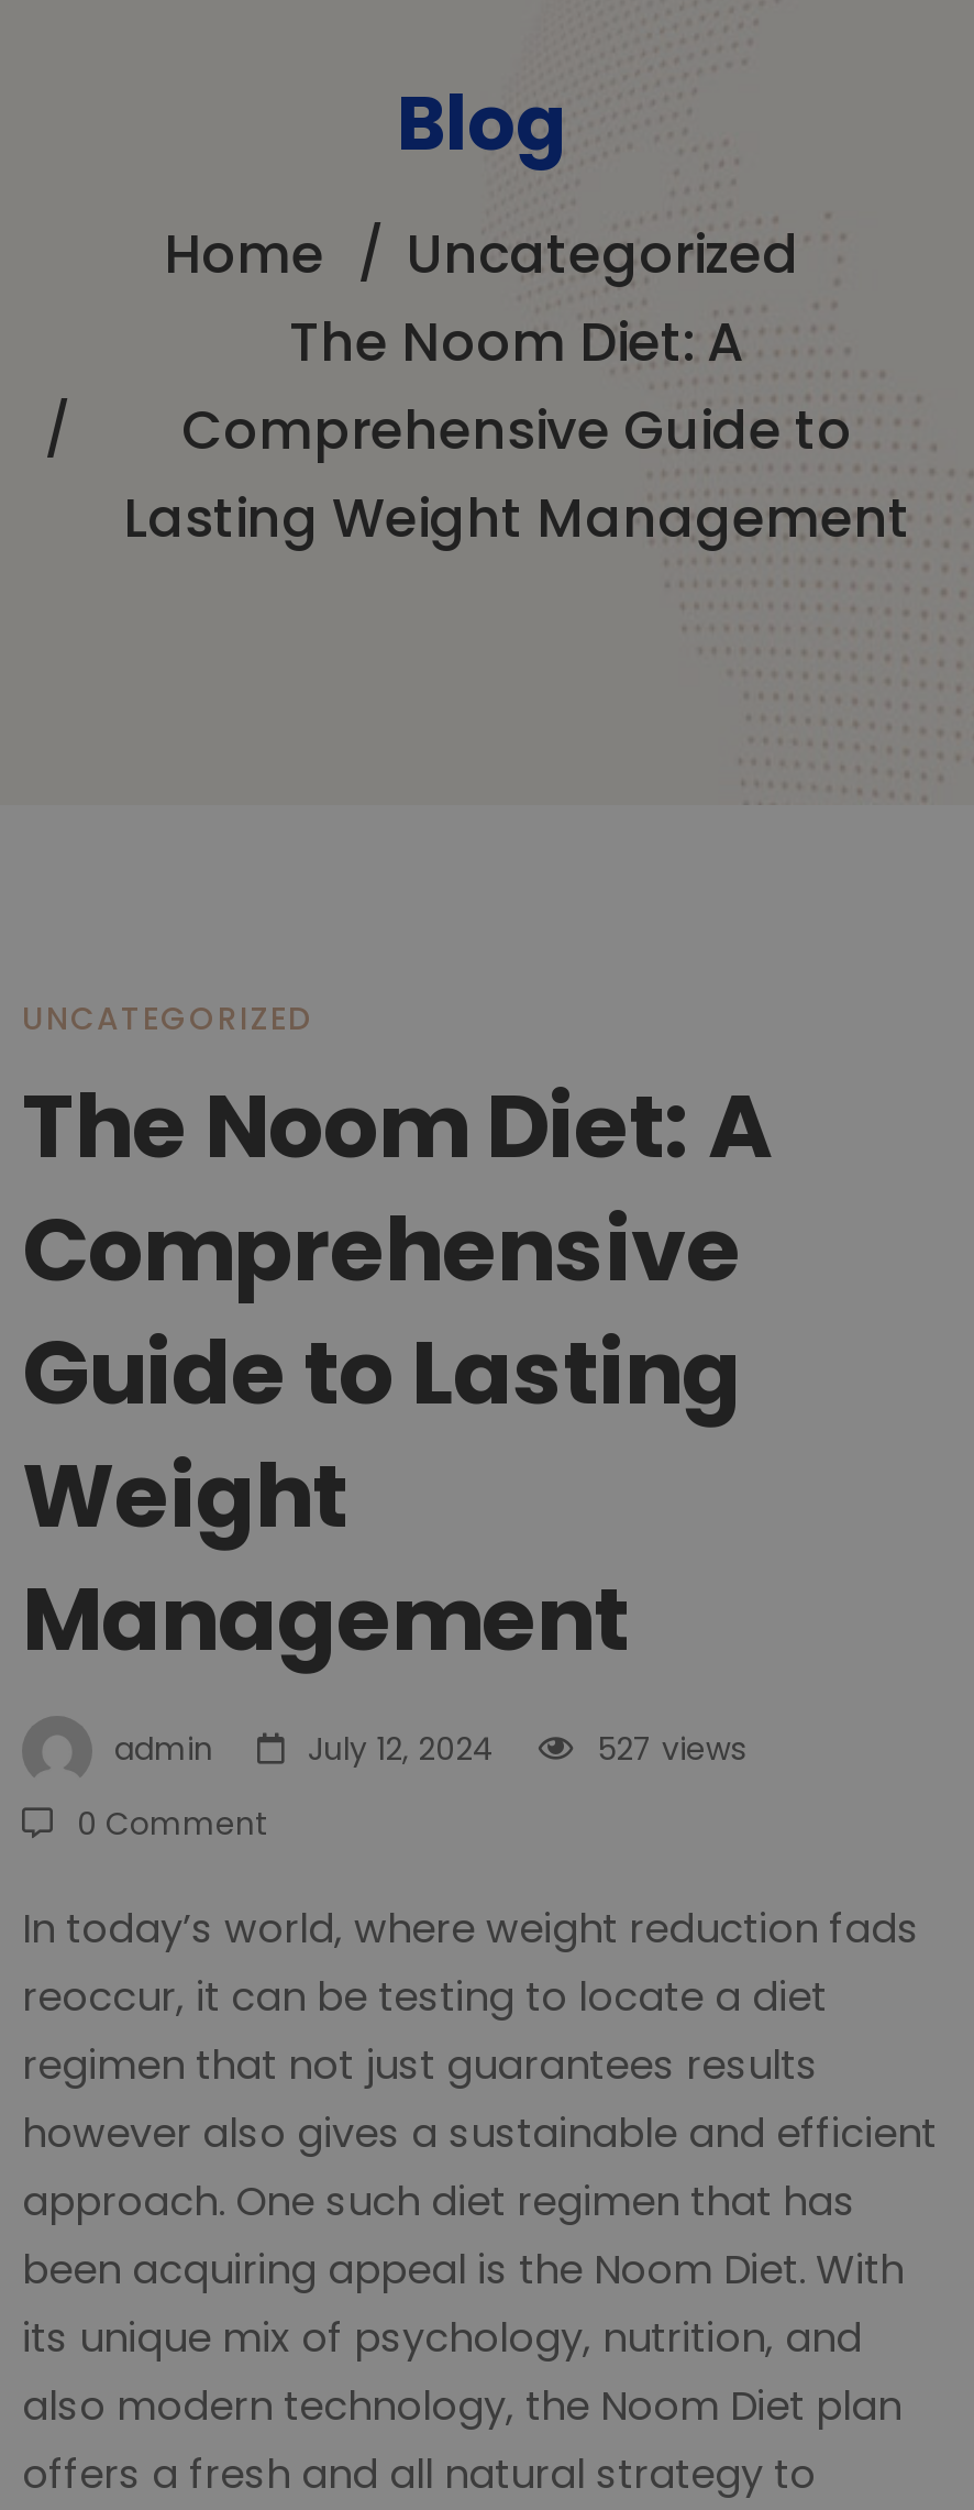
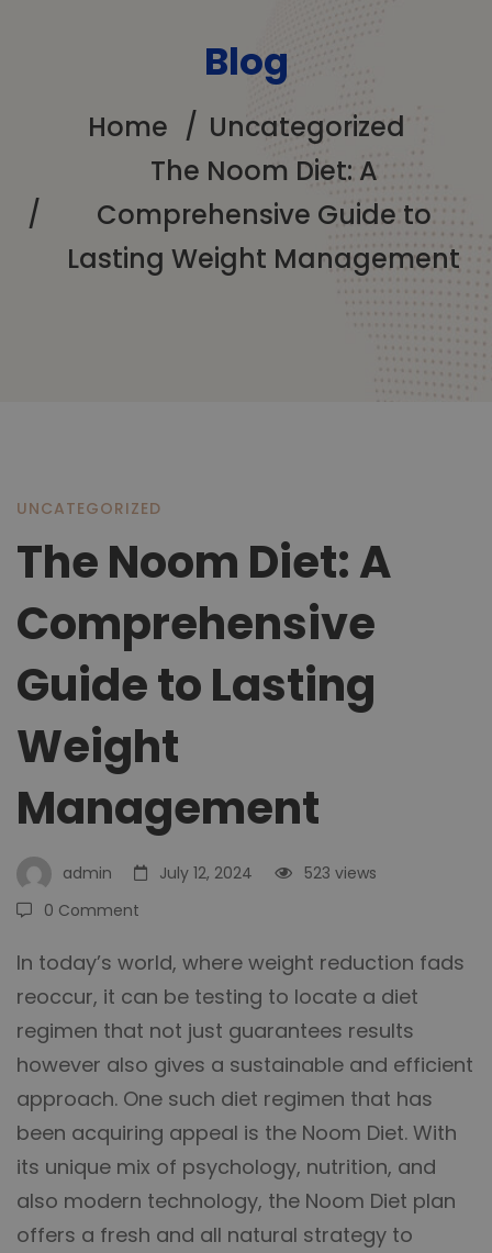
[589,1726,745,1770] 527 views -> [300,862,377,884] 523 views

